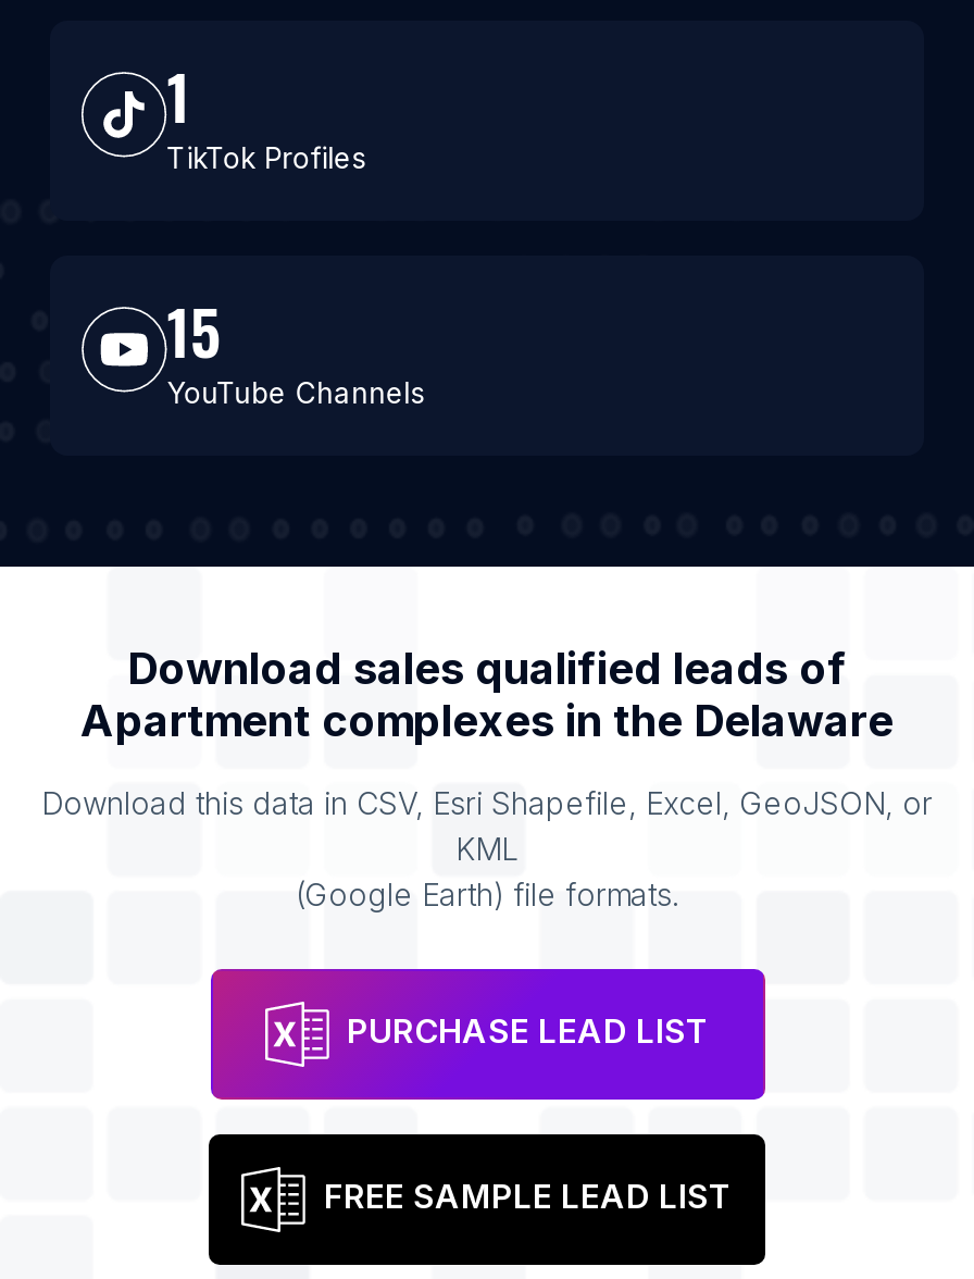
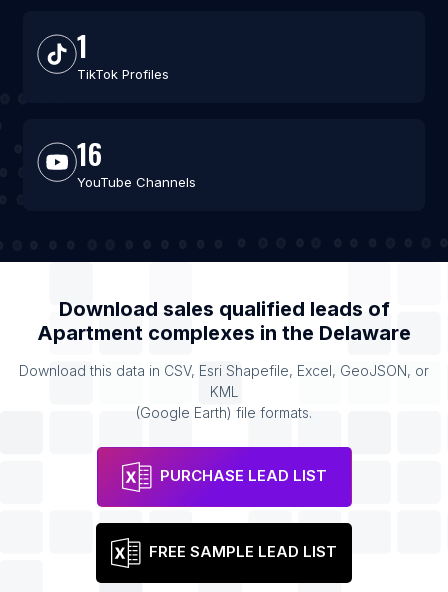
[167,286,221,375] 15 -> [77,133,102,174] 16

